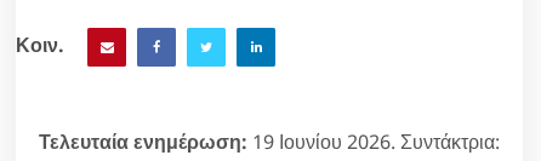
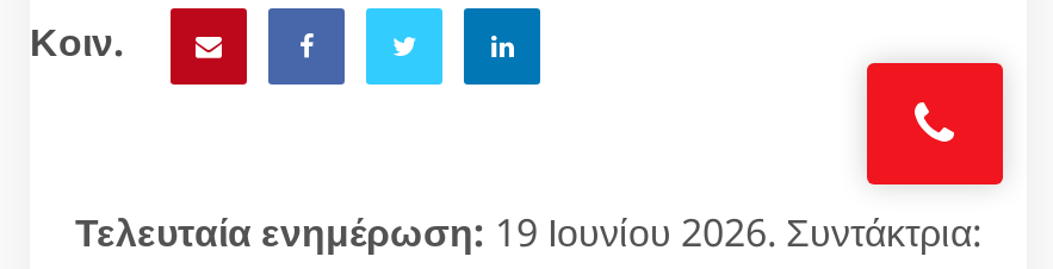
none -> [862,58,1008,189] [image]

